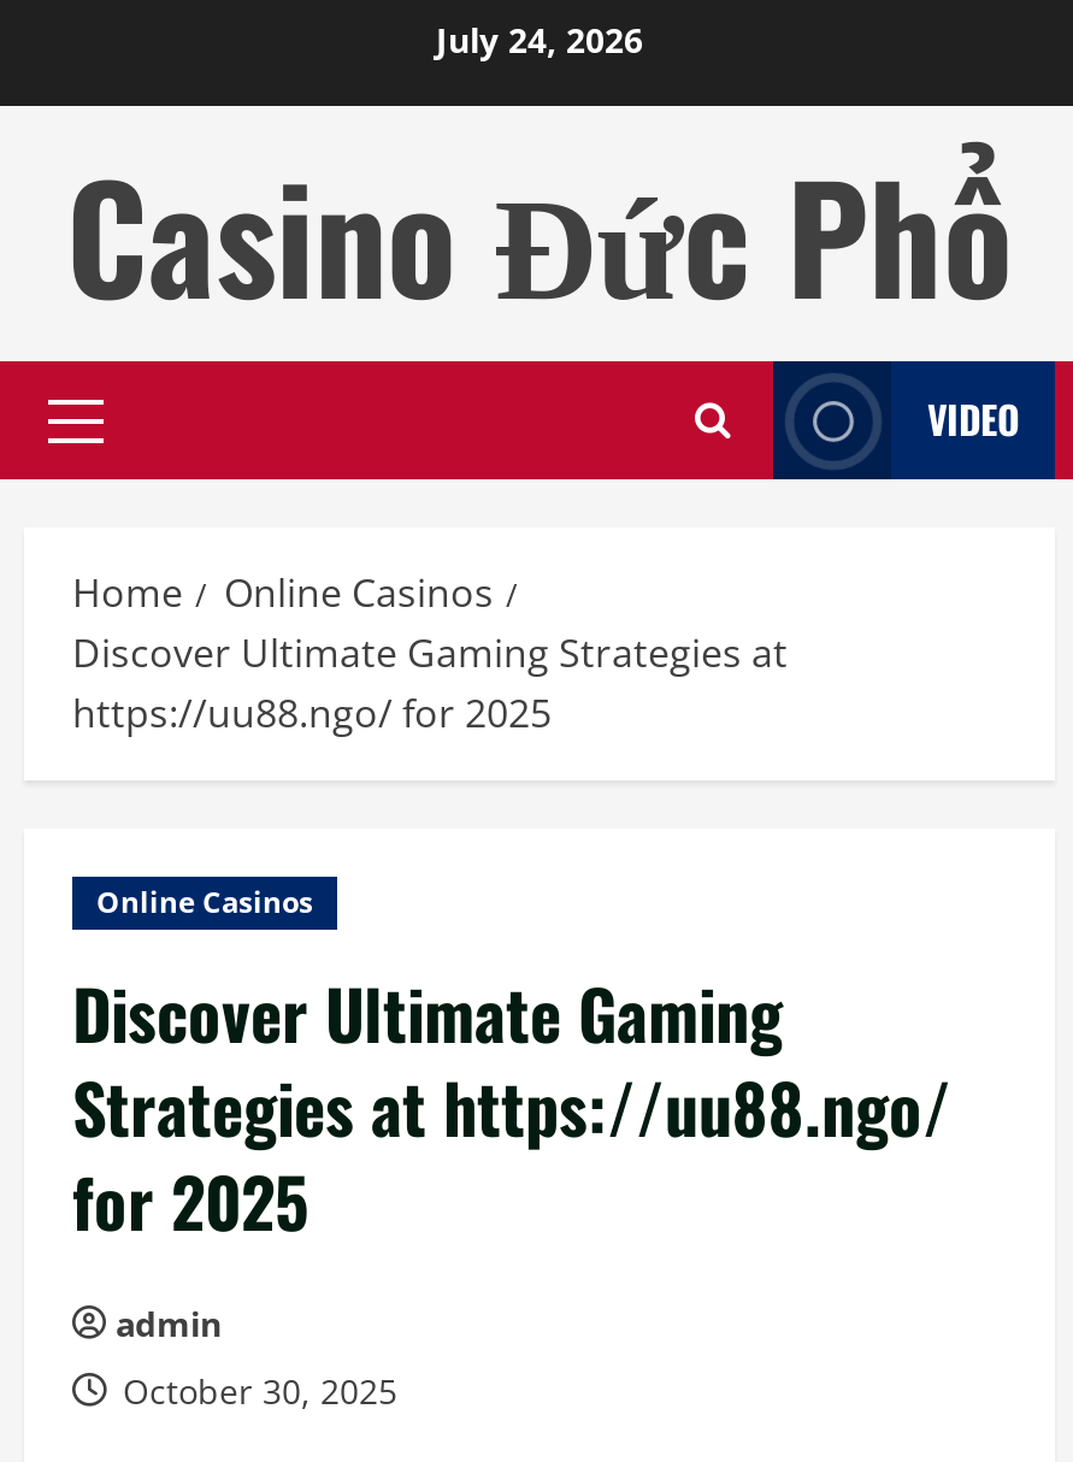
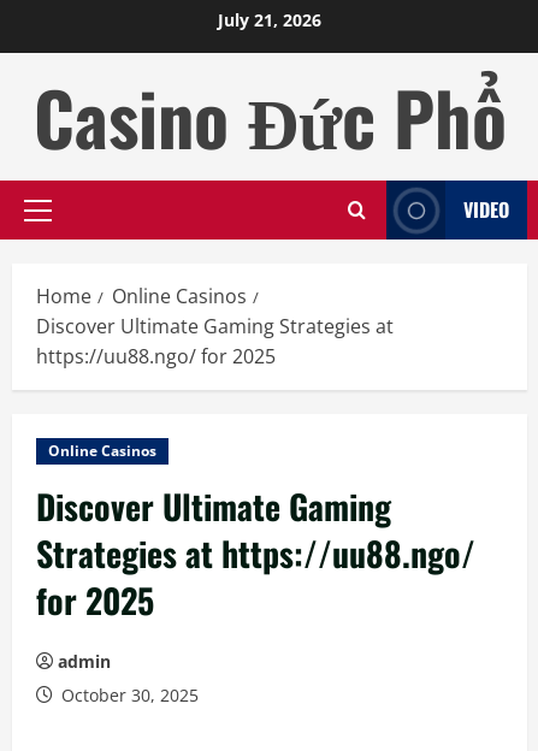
[436,17,643,63] July 24, 2026 -> [218,8,321,31] July 21, 2026

